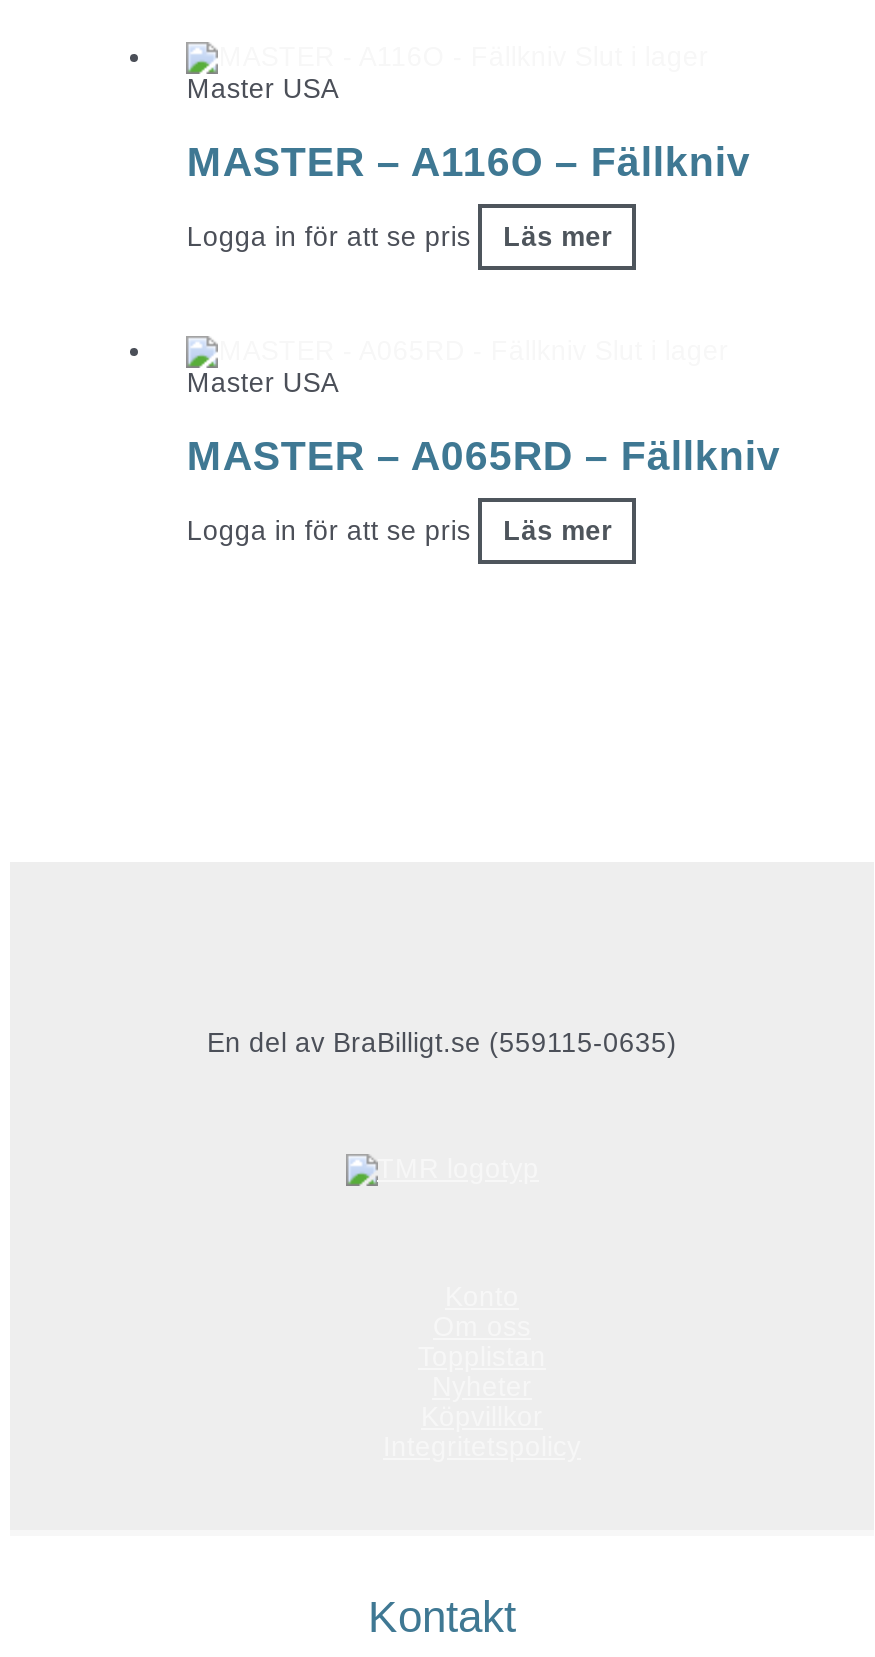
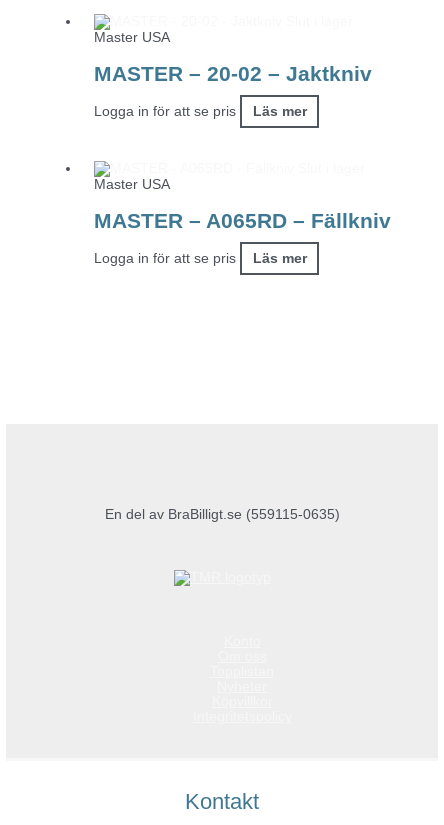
[187,138,751,184] MASTER – A116O – Fällkniv -> [94,62,372,85] MASTER – 20-02 – Jaktkniv

